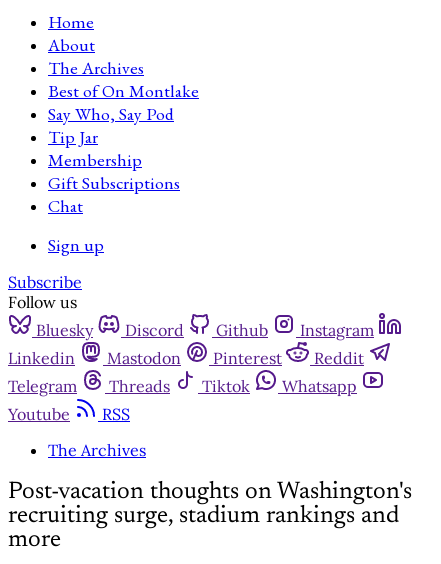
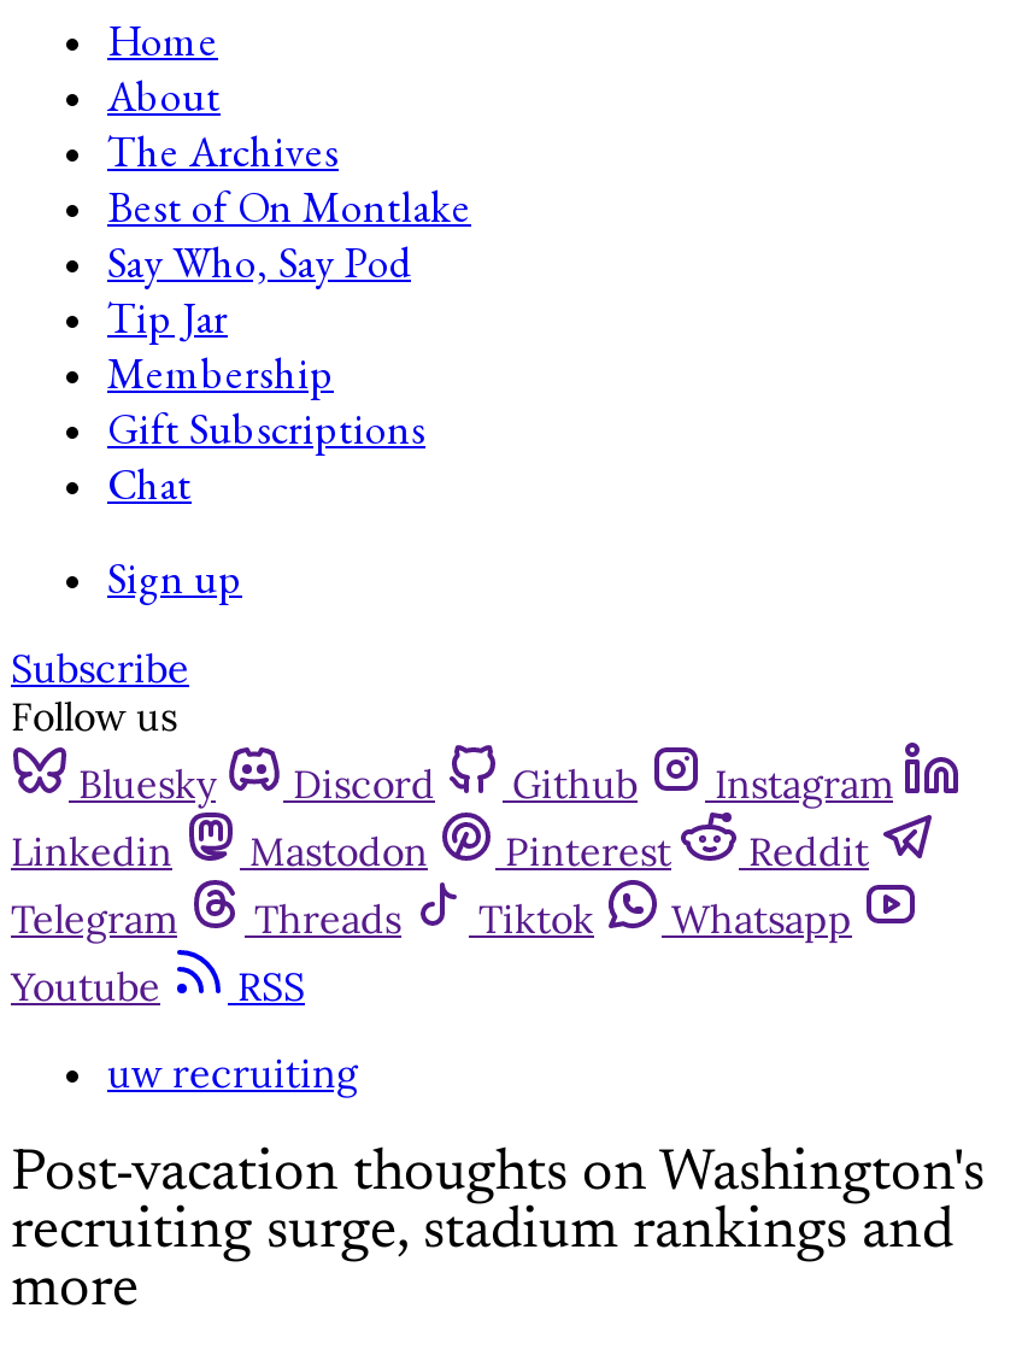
[48,440,146,460] The Archives -> [107,1049,358,1097] uw recruiting

